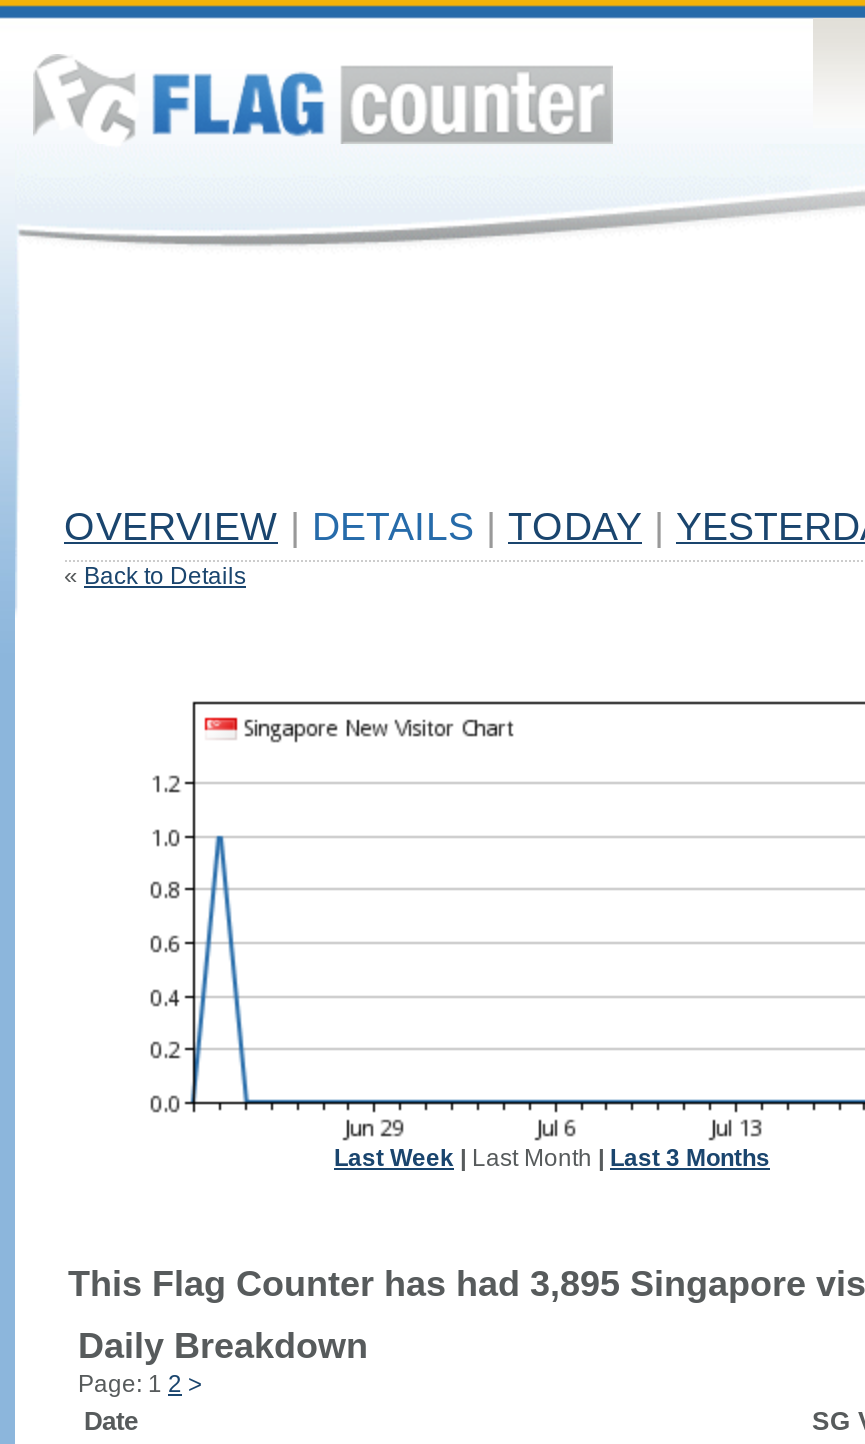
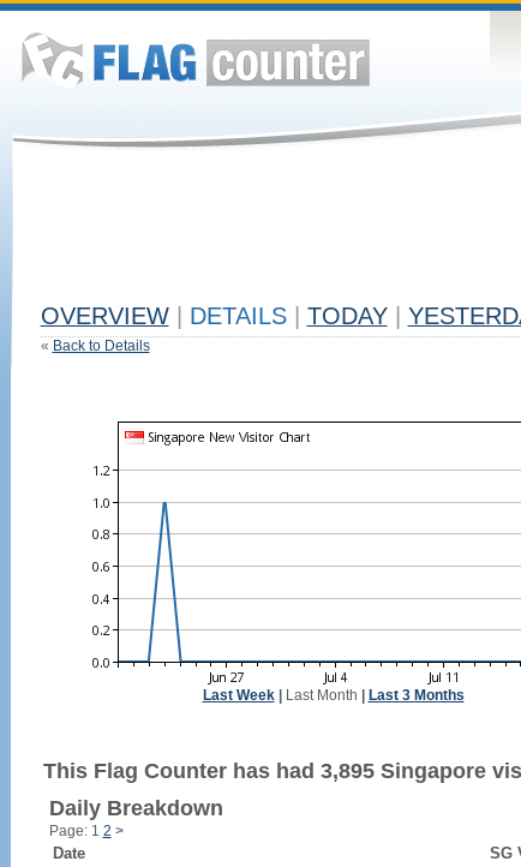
[189,834,299,1104] [image] -> [116,501,184,664] [image]

